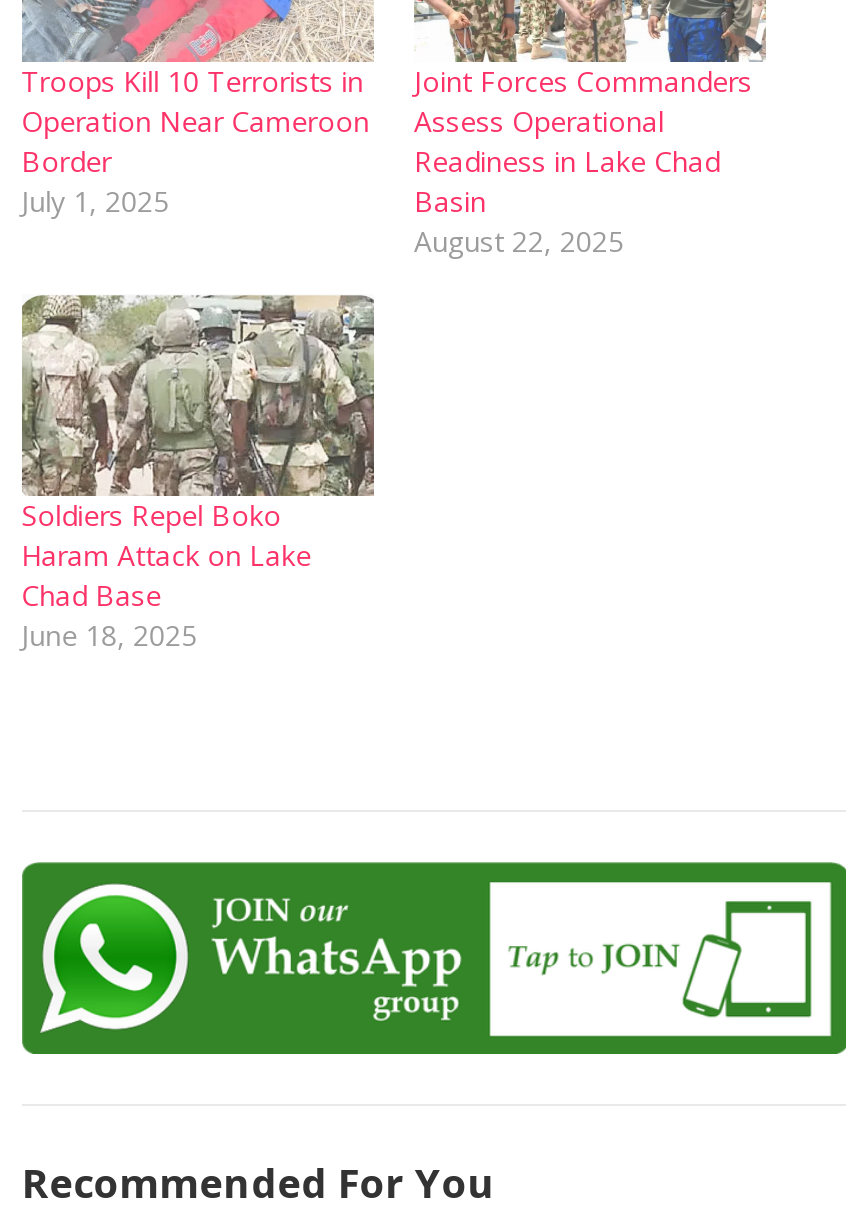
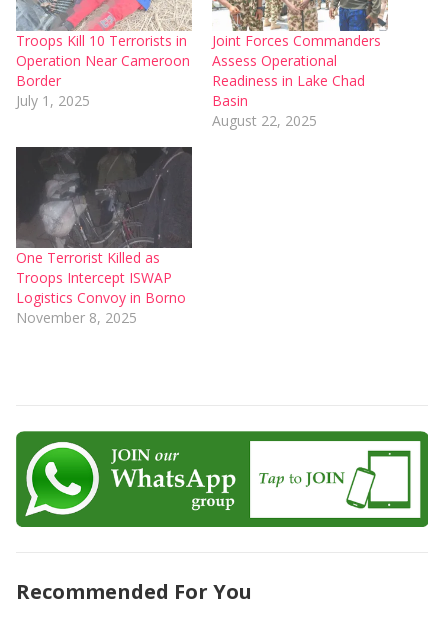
[20,294,376,654] [image] | Soldiers Repel Boko | Haram Attack on Lake | Chad Base | June 18, 2025 -> [15,146,193,327] [image] | One Terrorist Killed as | Troops Intercept ISWAP | Logistics Convoy in Borno | November 8, 2025

